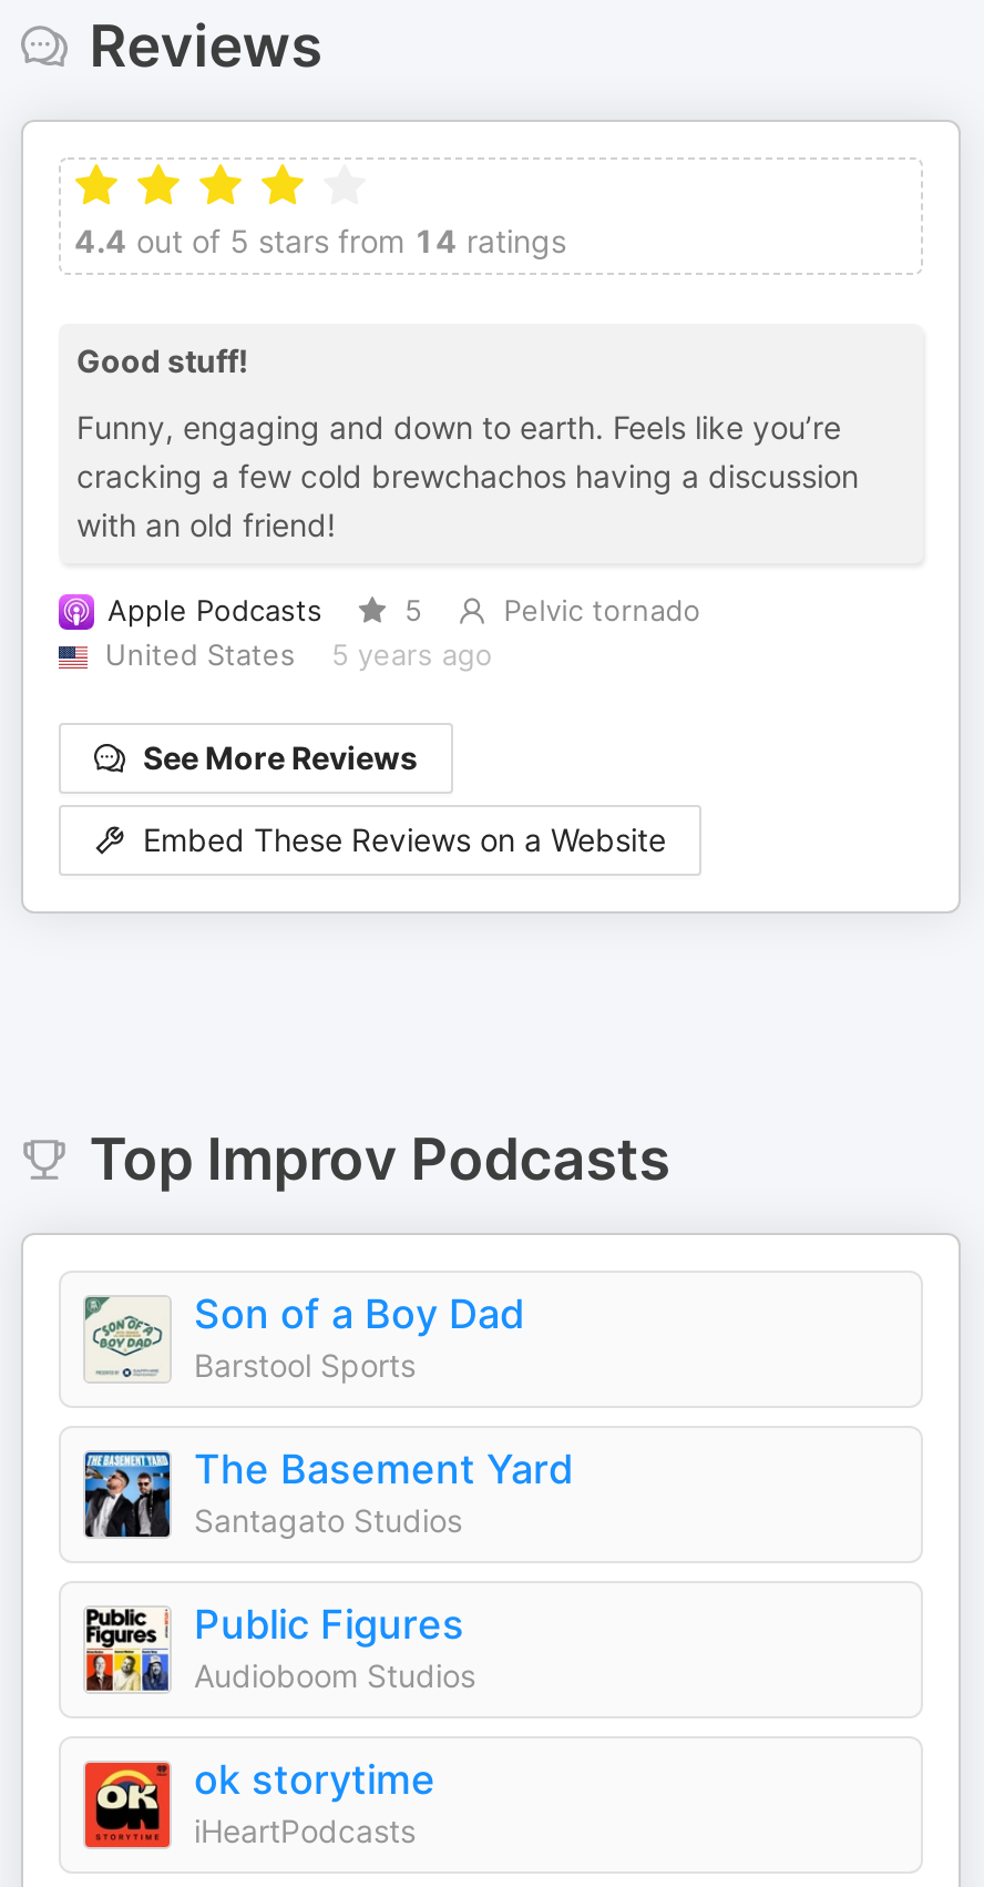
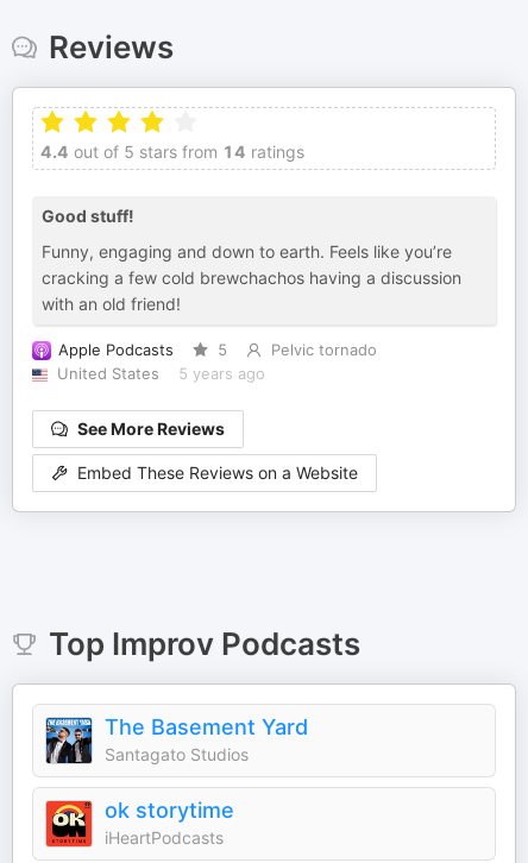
[85,1291,524,1384] [image] | Son of a Boy Dad | Barstool Sports -> none
[83,1601,475,1694] [image] | Public Figures | Audioboom Studios -> none

